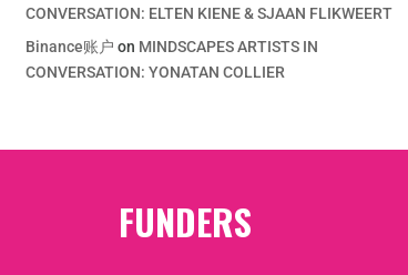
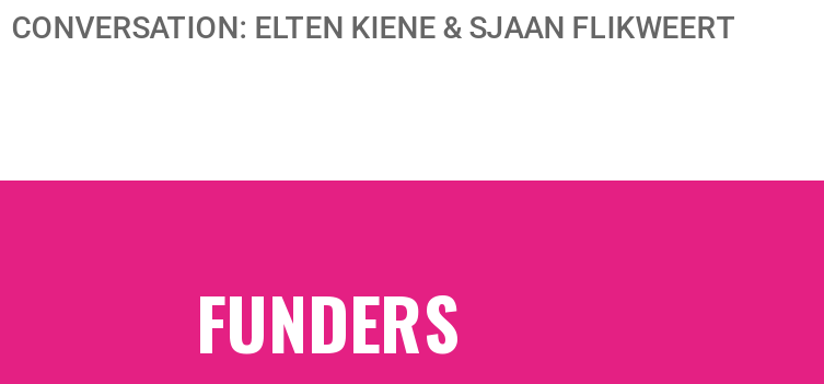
[25,38,318,81] Binance账户on MINDSCAPES ARTISTS IN | CONVERSATION: YONATAN COLLIER -> none

